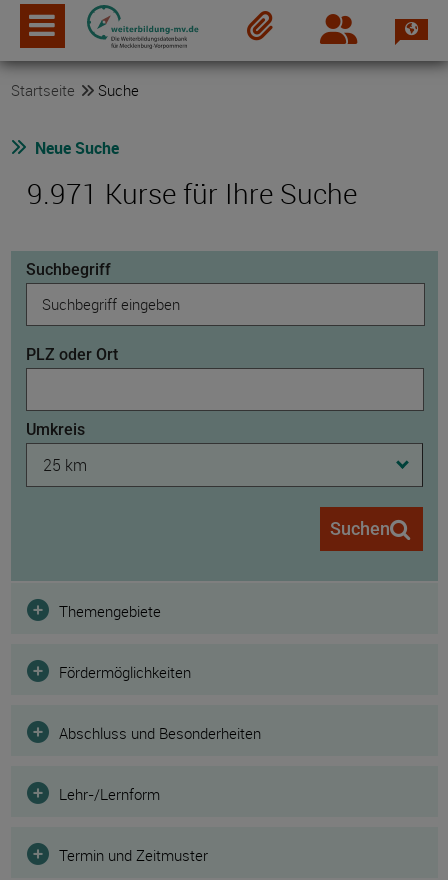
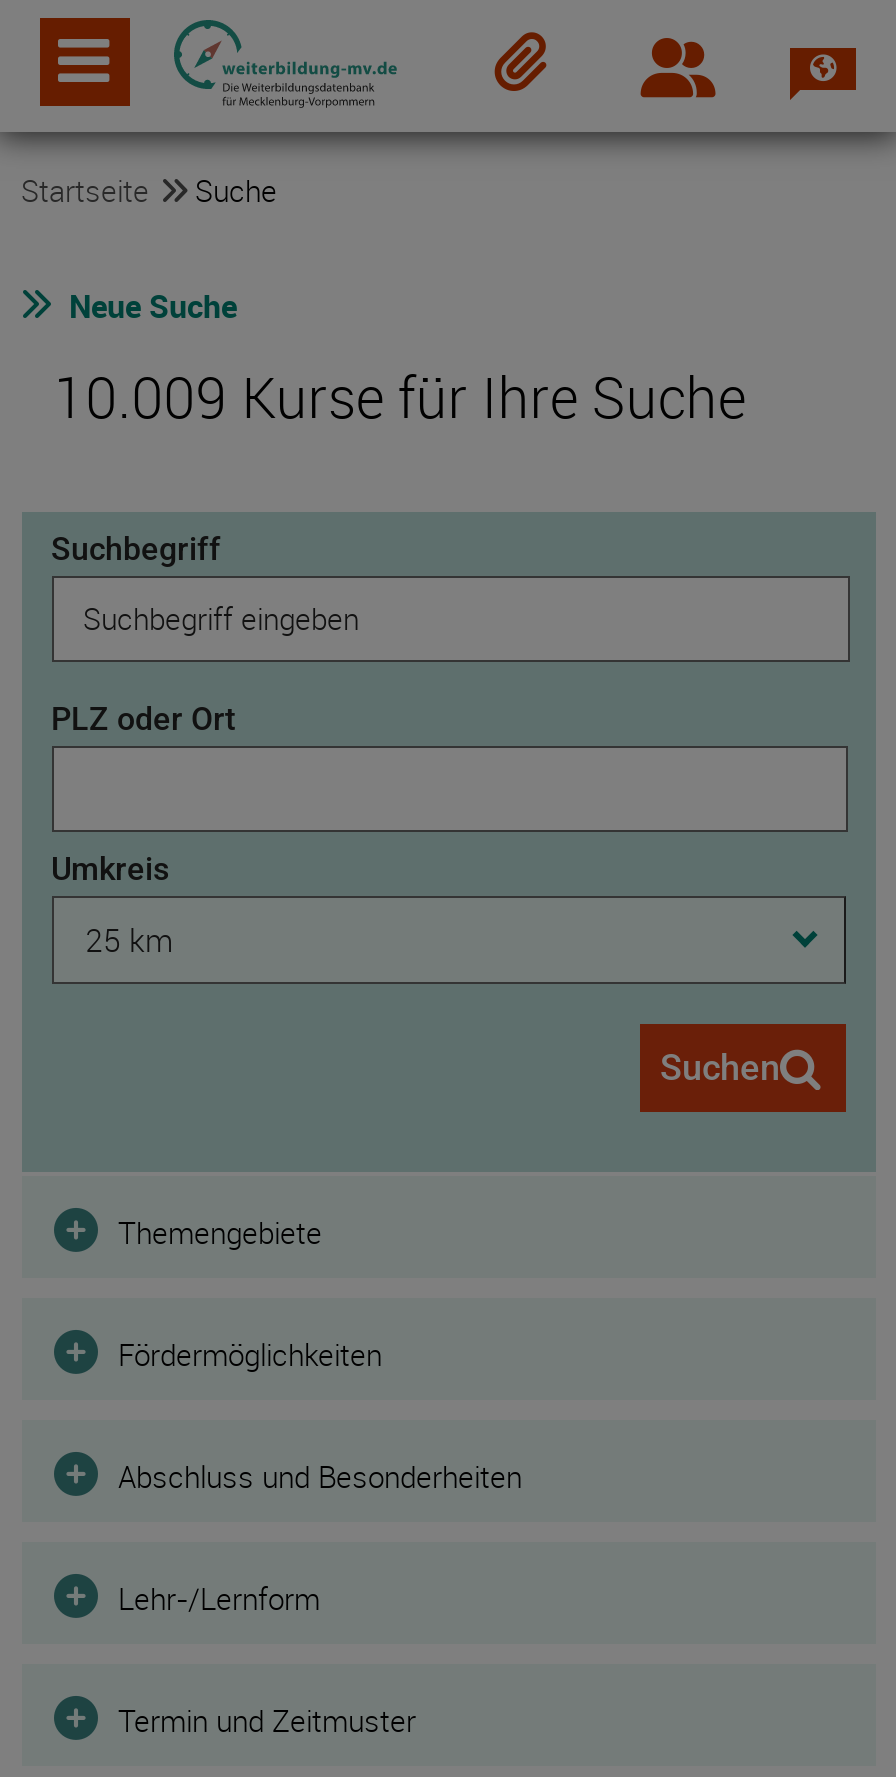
[27,175,357,212] 9.971 Kurse für Ihre Suche -> [54,360,746,434] 10.009 Kurse für Ihre Suche

